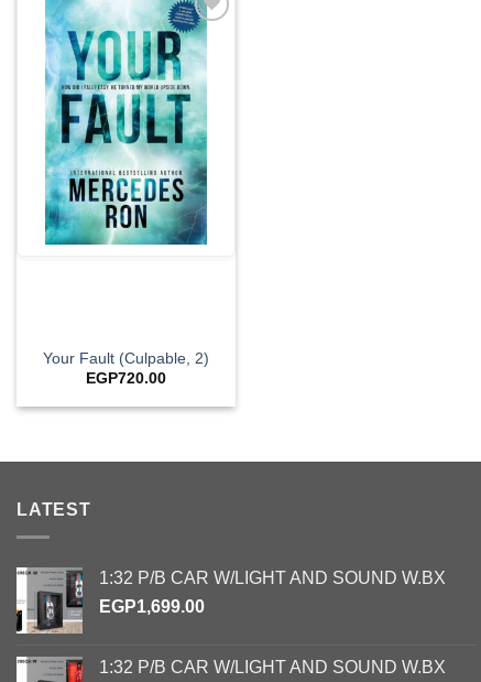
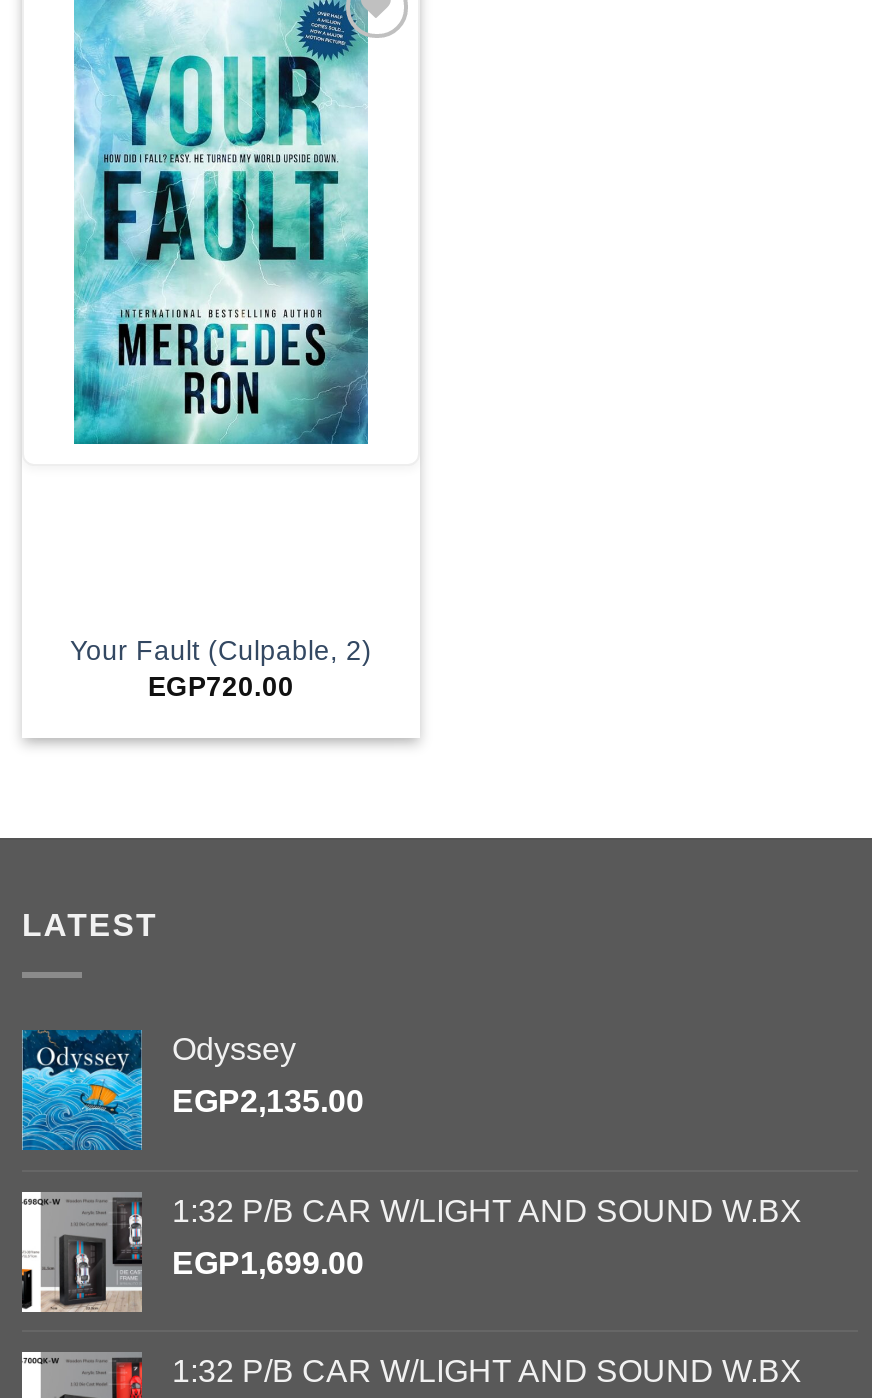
none -> [20,1030,364,1150] [image] | Odyssey | EGP2,135.00

